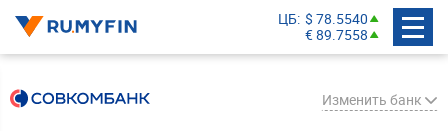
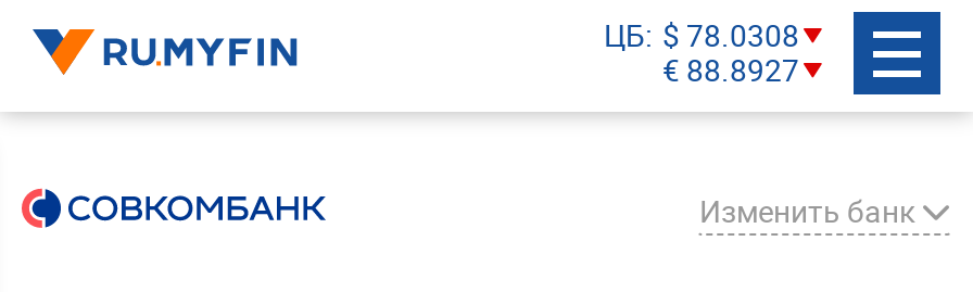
[278,8,368,43] ЦБ $ 78.5540 | € 89.7558 -> [604,13,799,89] ЦБ $ 78.0308 | € 88.8927

